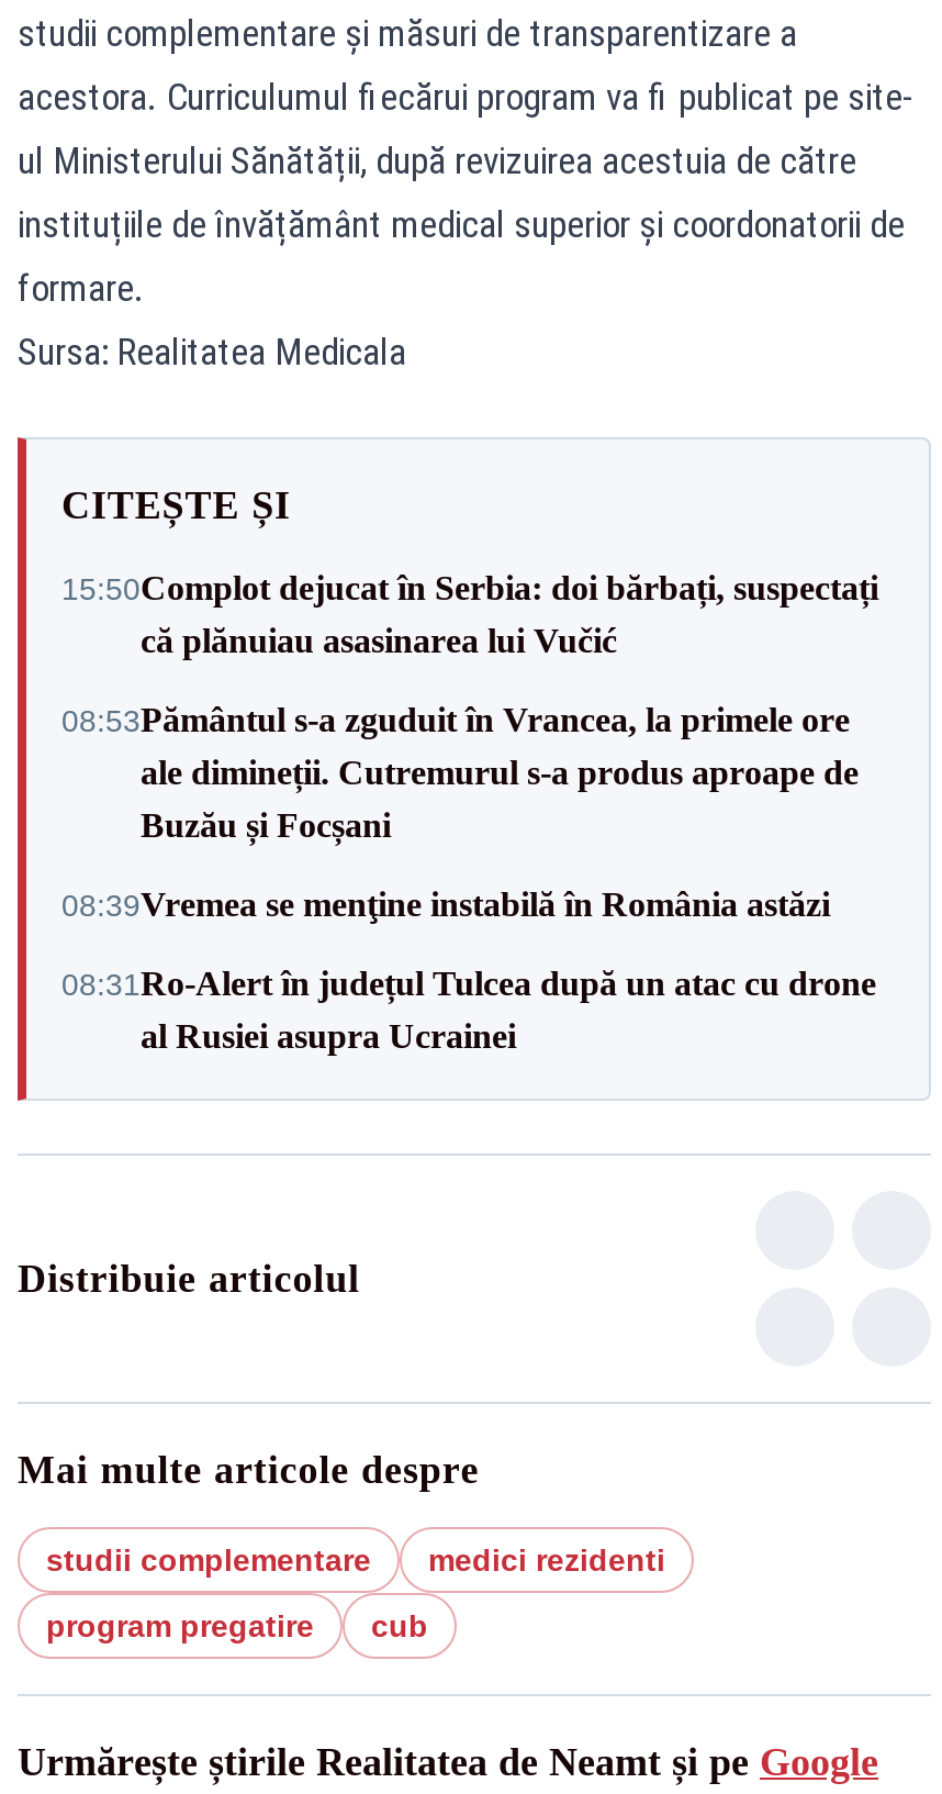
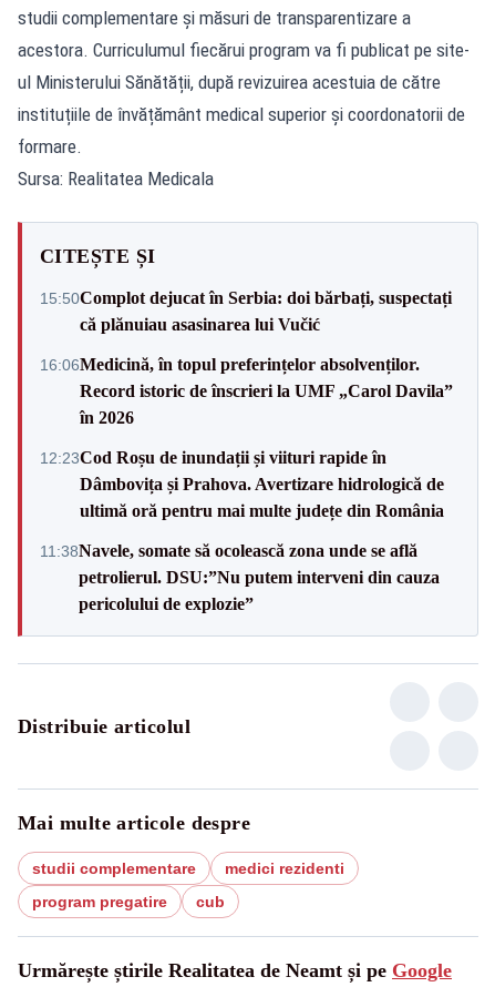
[61,701,859,844] 08:53Pământul s-a zguduit în Vrancea, la primele ore | ale dimineții. Cutremurul s-a produs aproape de | Buzău și Focșani -> [40,354,453,426] 16:06Medicină, în topul preferințelor absolvenților. | Record istoric de înscrieri la UMF „Carol Davila” | în 2026
[61,885,830,923] 08:39Vremea se menţine instabilă în România astăzi -> [40,447,444,520] 12:23Cod Roșu de inundații și viituri rapide în | Dâmbovița și Prahova. Avertizare hidrologică de | ultimă oră pentru mai multe județe din România
[61,965,876,1055] 08:31Ro-Alert în județul Tulcea după un atac cu drone | al Rusiei asupra Ucrainei -> [40,541,440,613] 11:38Navele, somate să ocolească zona unde se află | petrolierul. DSU:”Nu putem interveni din cauza | pericolului de explozie”

